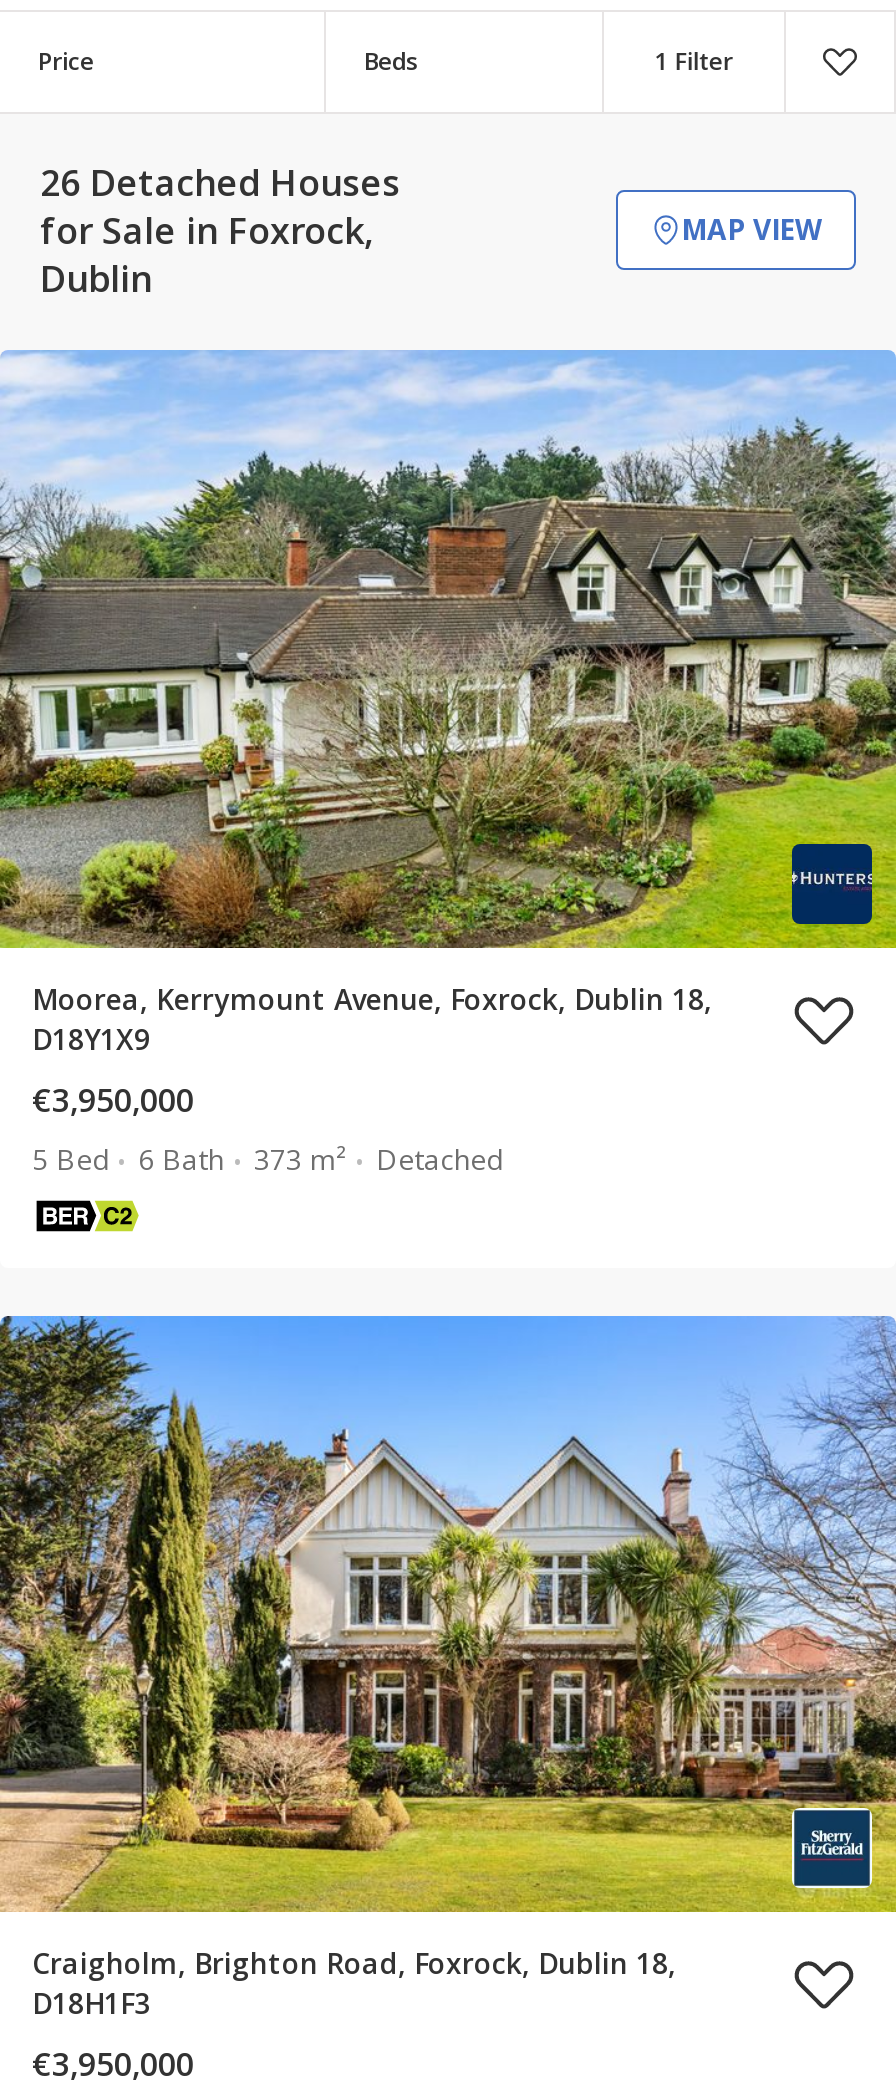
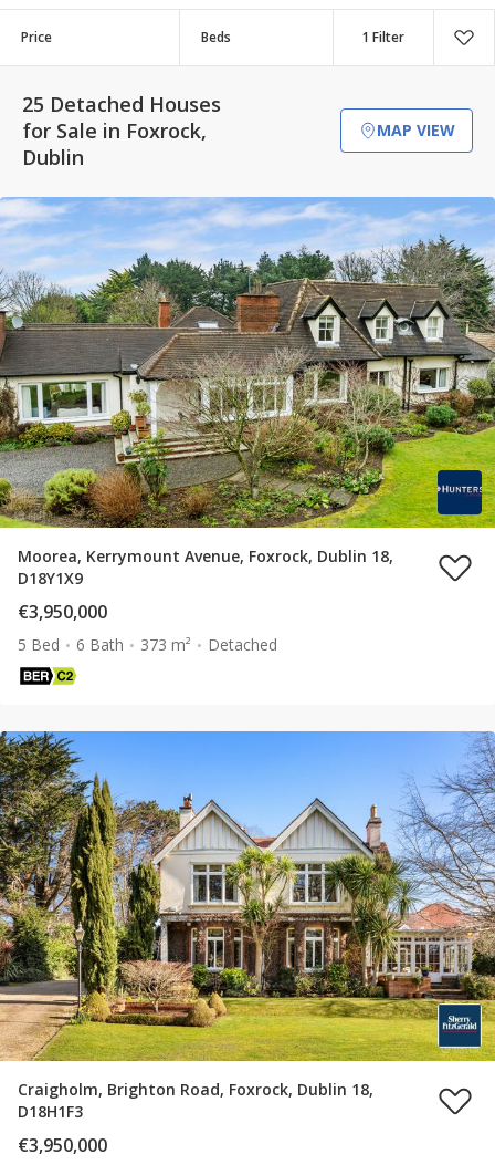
[40,158,400,206] 26 Detached Houses -> [22,91,221,117] 25 Detached Houses

